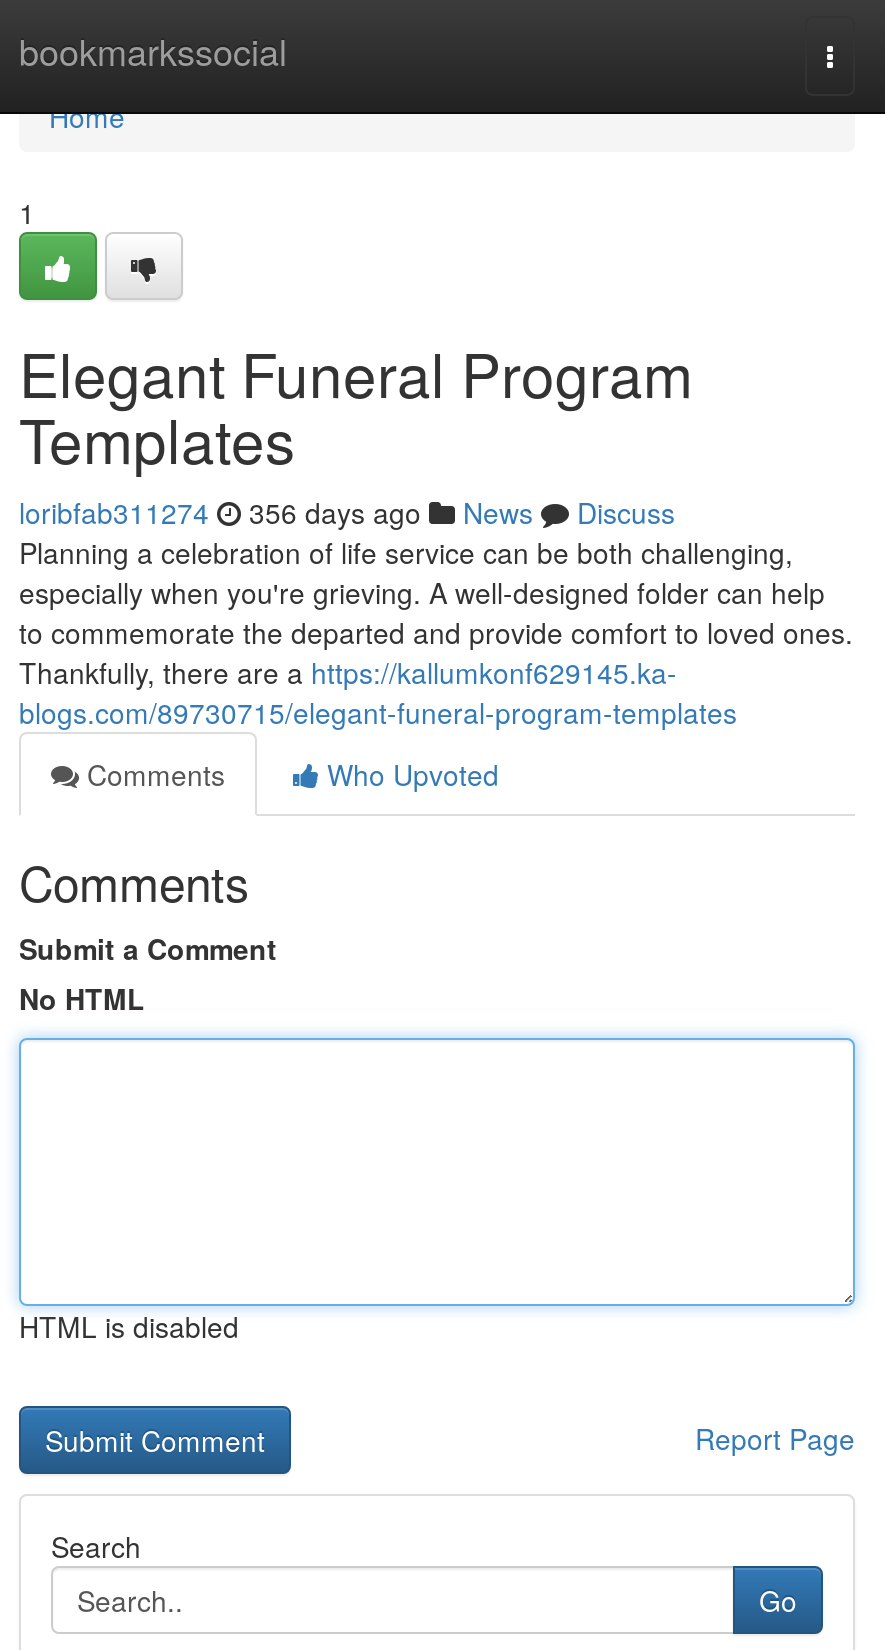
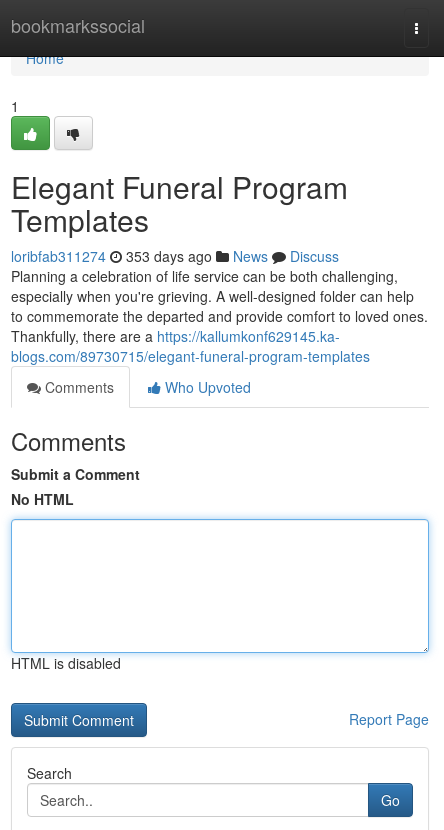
[19,492,675,532] loribfab311274 356 days ago News Discuss -> [11,246,339,266] loribfab311274 353 days ago News Discuss

